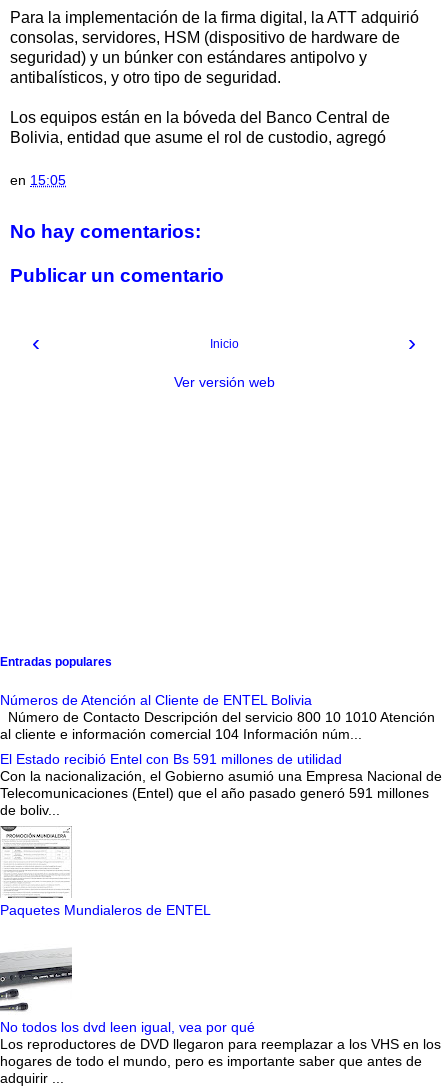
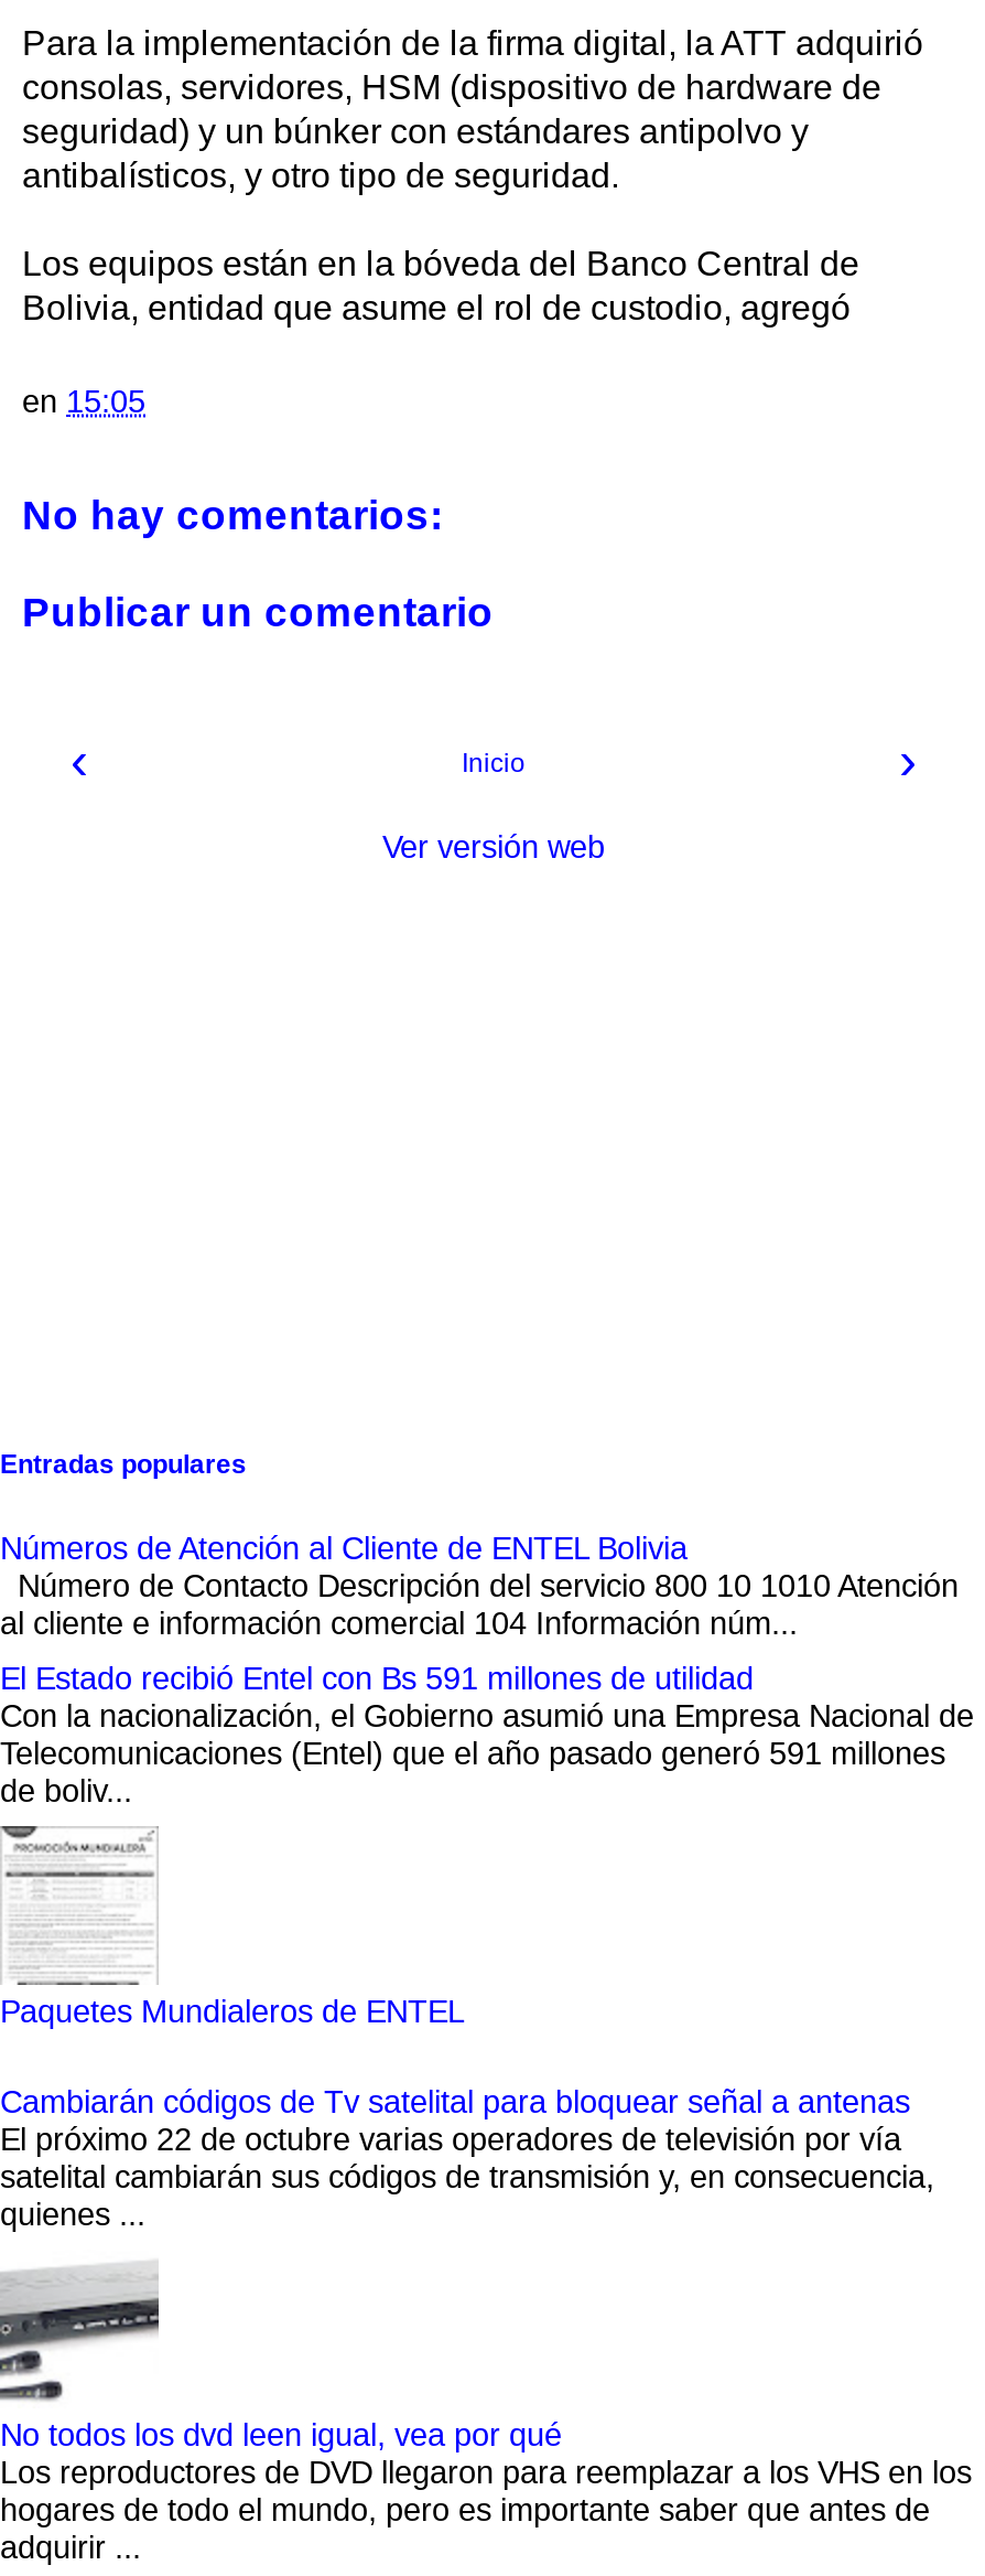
none -> [0,2084,934,2232] Cambiarán códigos de Tv satelital para bloquear señal a antenas | El próximo 22 de octubre varias operadores de televisión por vía | satelital cambiarán sus códigos de transmisión y, en consecuencia, | quienes ...

